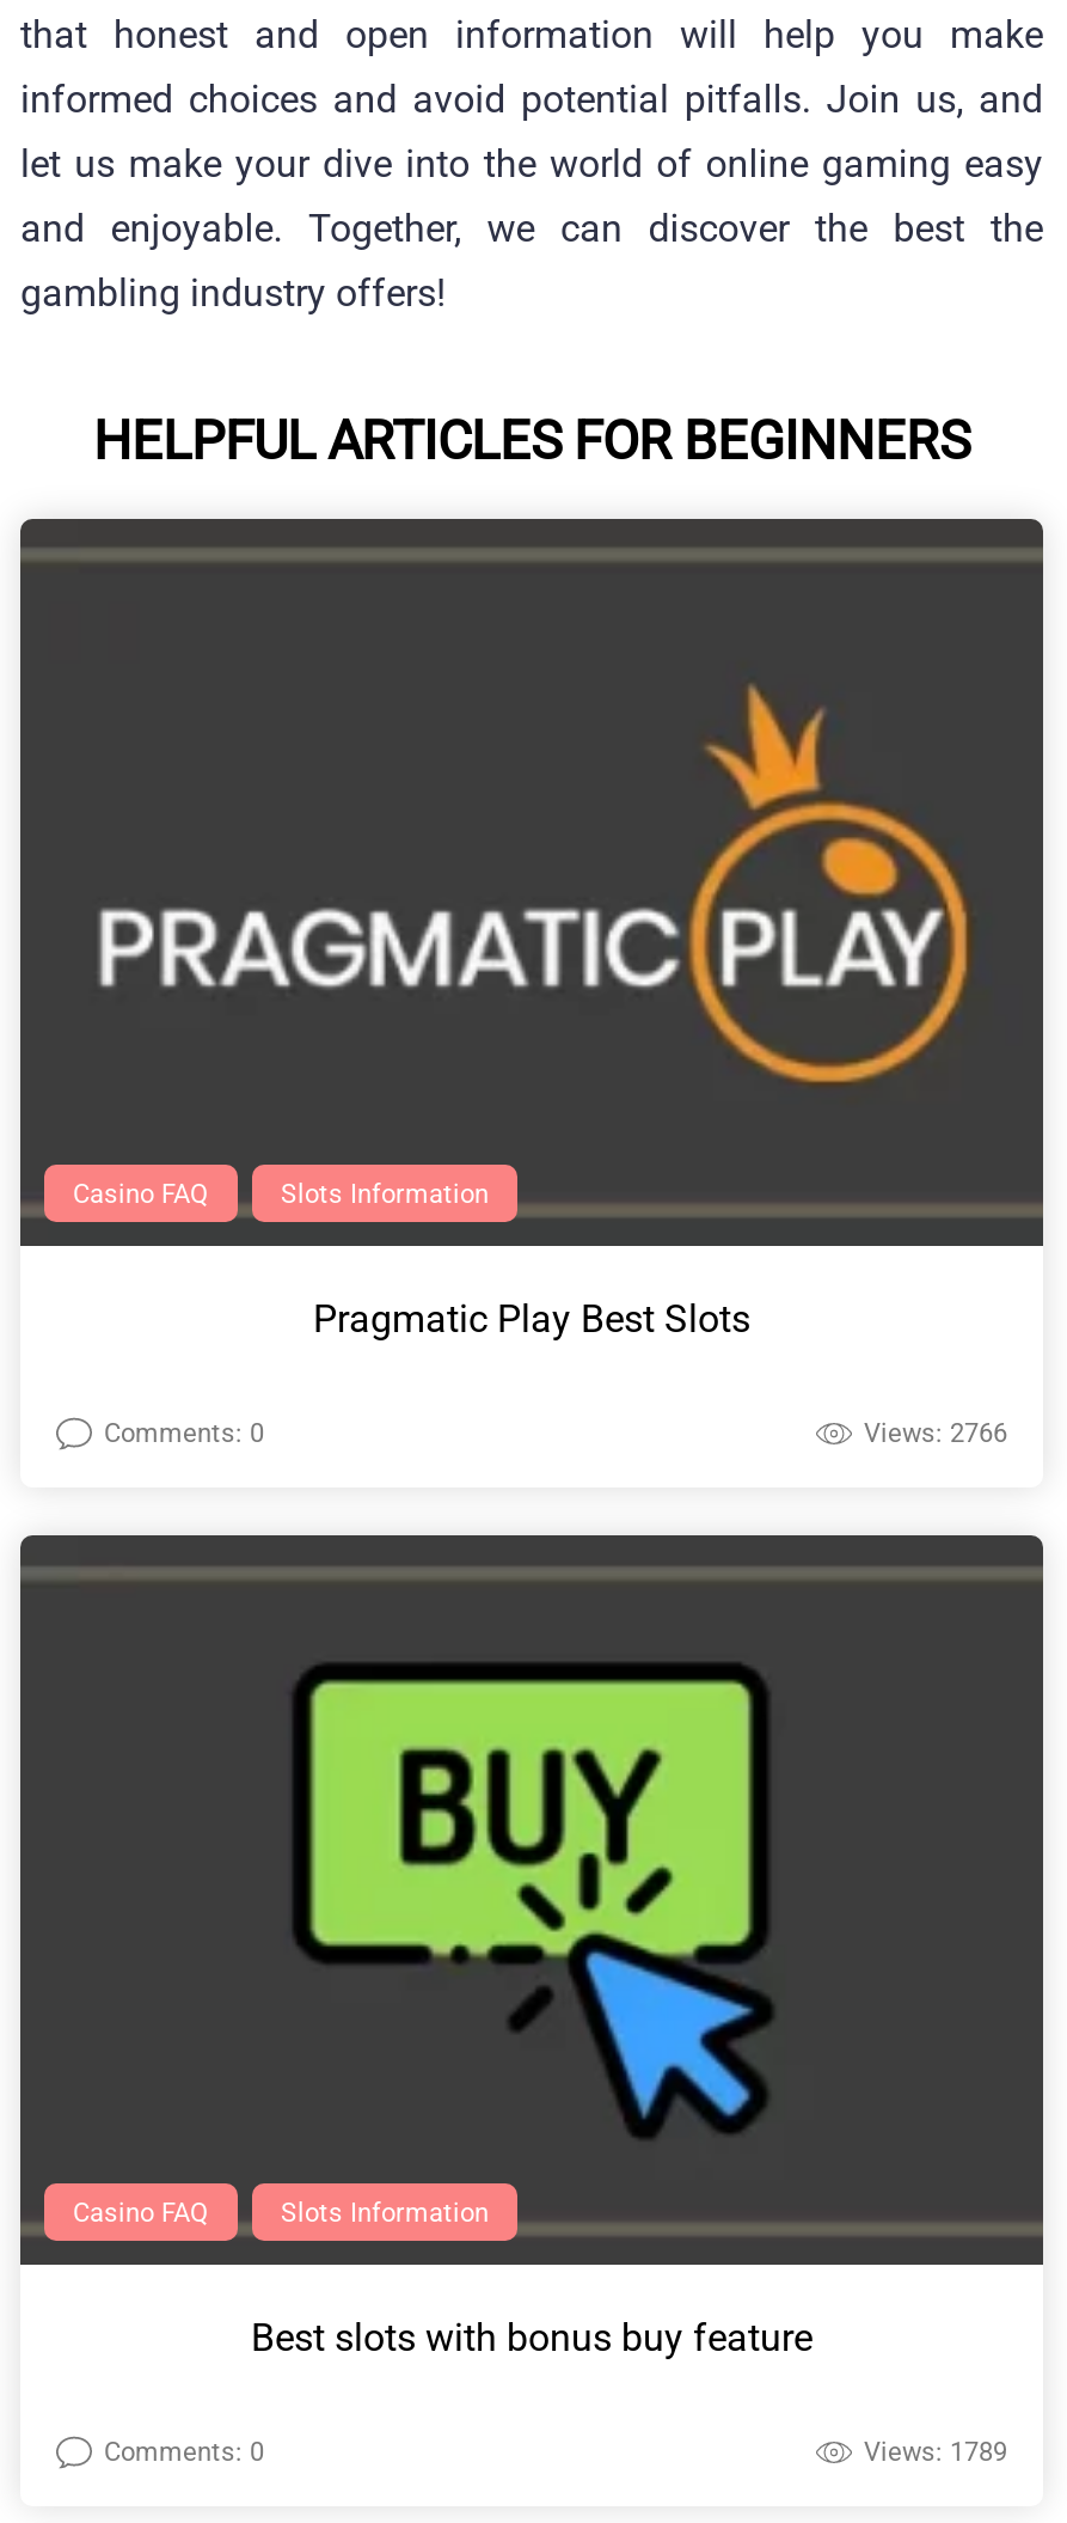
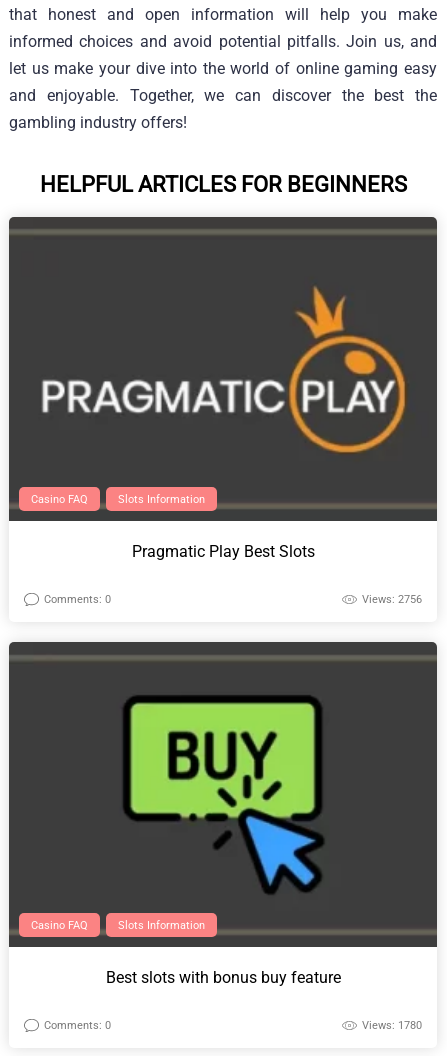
[864,1419,1007,1450] Views: 2766 -> [362,593,422,606] Views: 2756
[864,2437,1007,2468] Views: 1789 -> [362,1019,422,1032] Views: 1780

